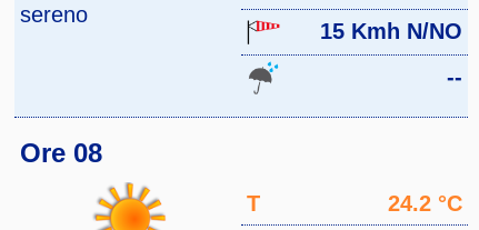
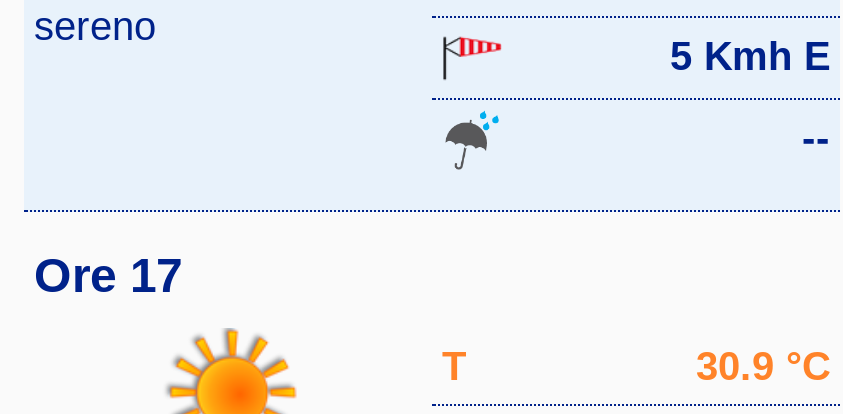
[320,19,462,43] 15 Kmh N/NO -> [670,34,830,78] 5 Kmh E
[20,138,102,168] Ore 08 -> [34,248,182,302] Ore 17
[388,191,462,216] 24.2 °C -> [696,344,830,388] 30.9 °C

